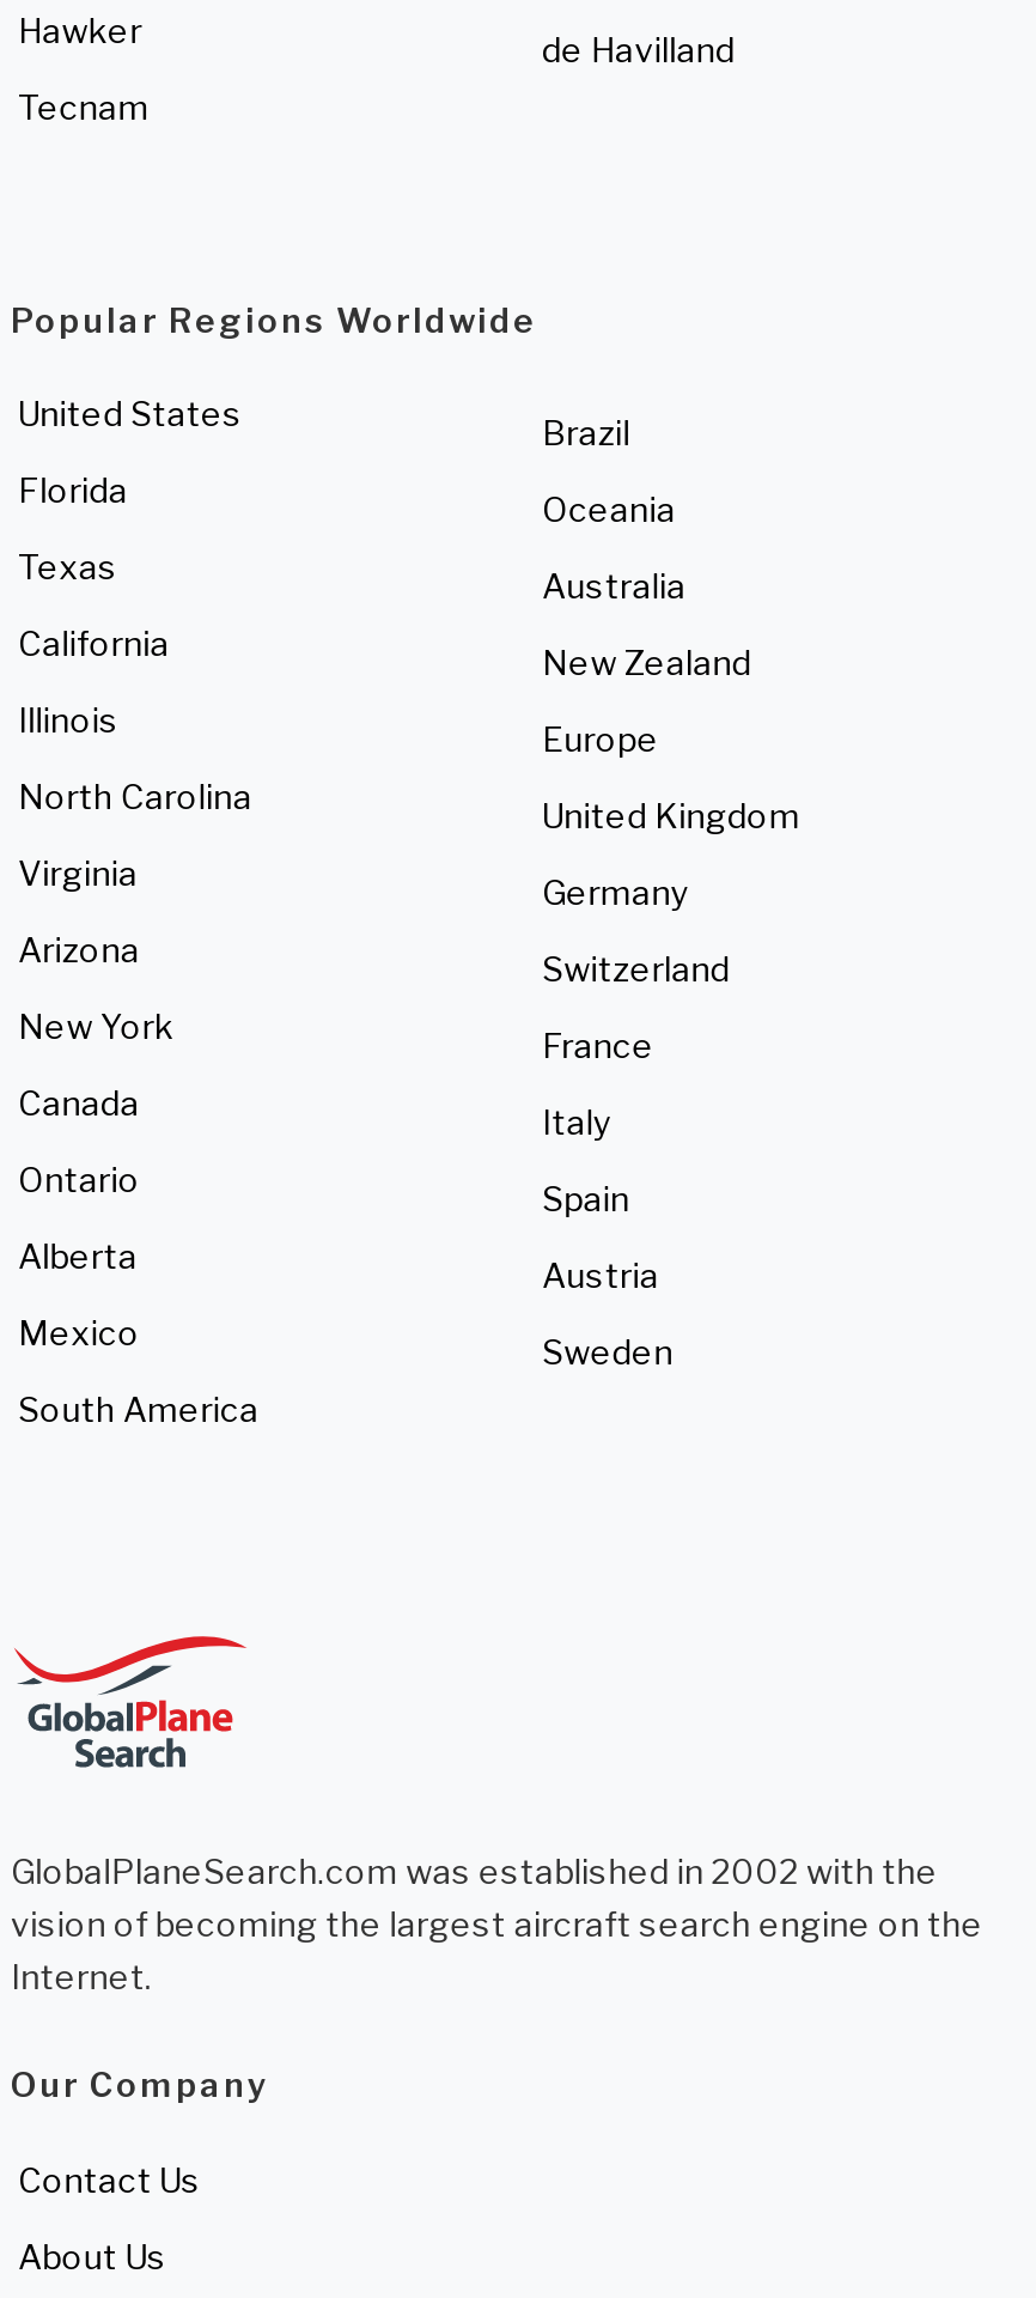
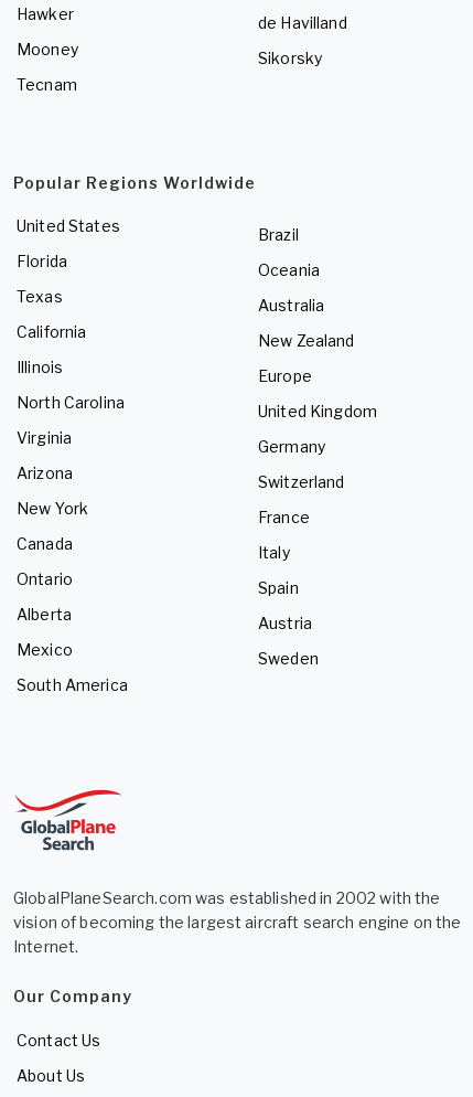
none -> [17,40,78,59] Mooney
none -> [258,49,322,68] Sikorsky

